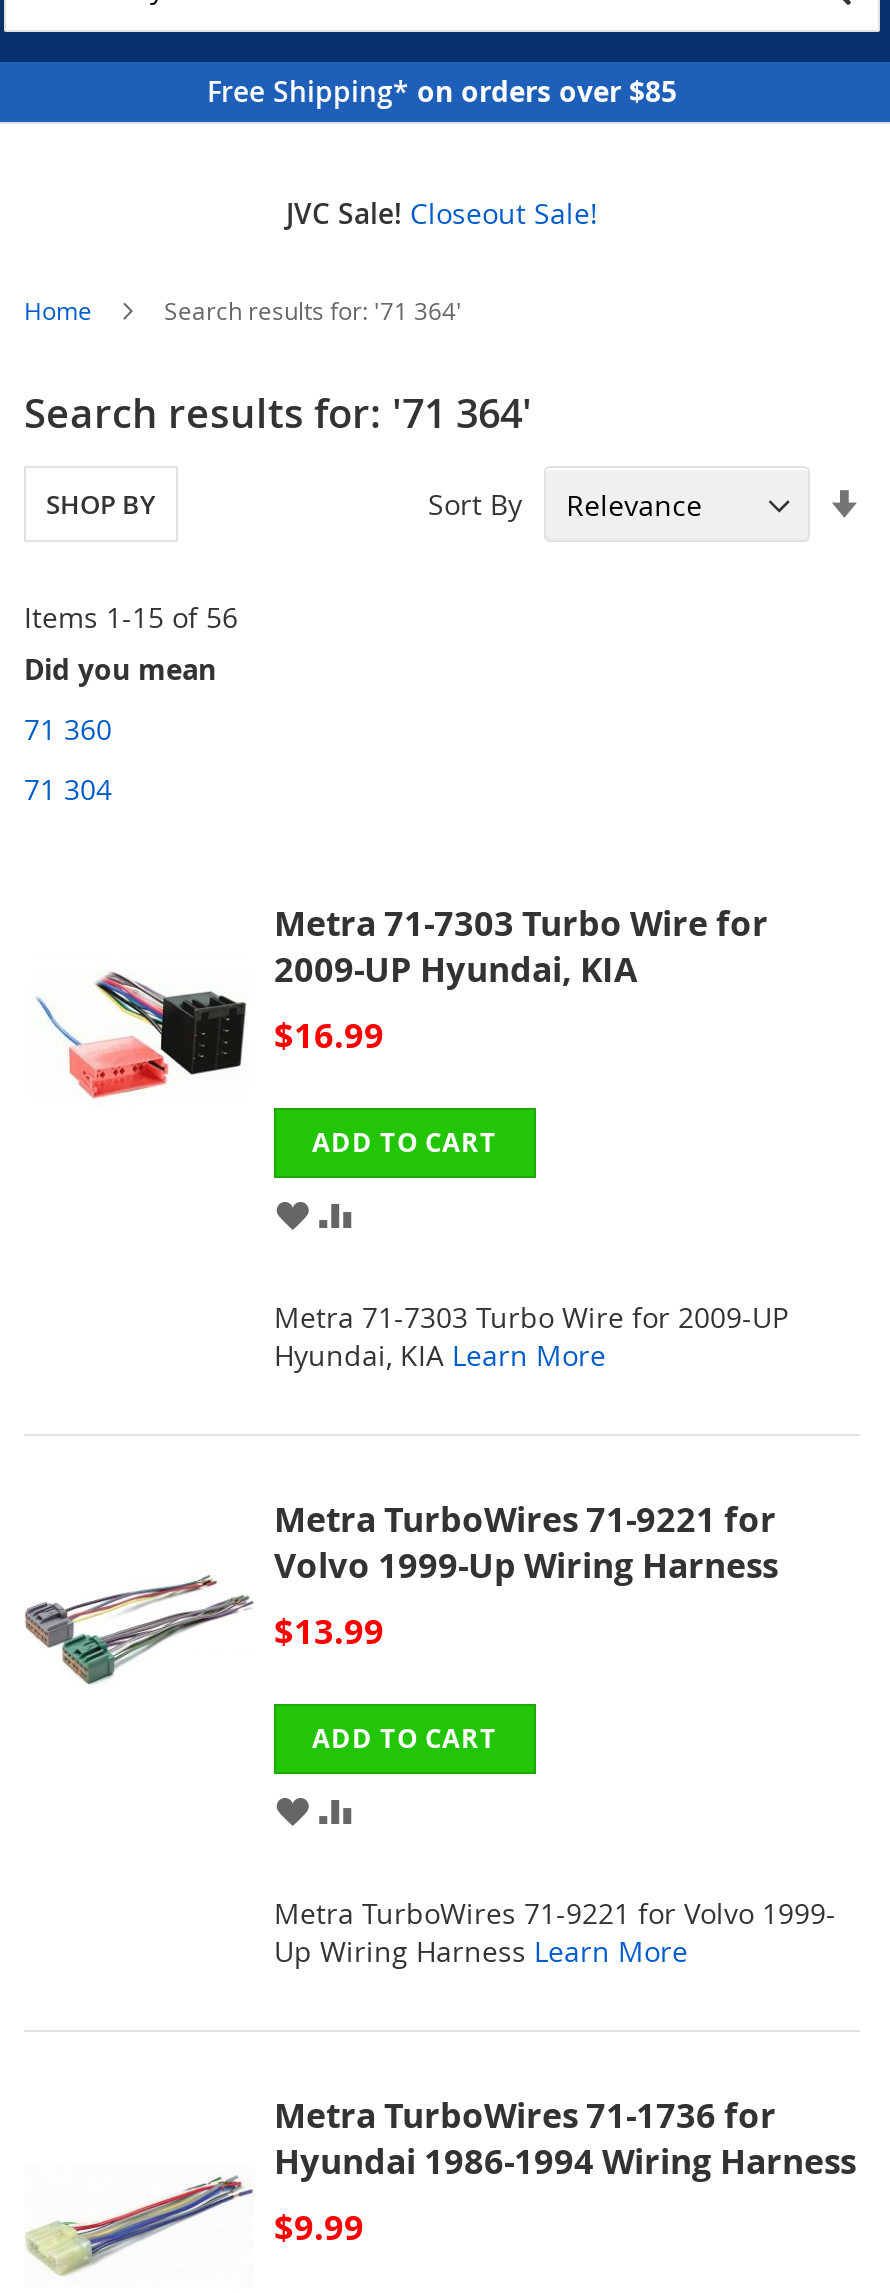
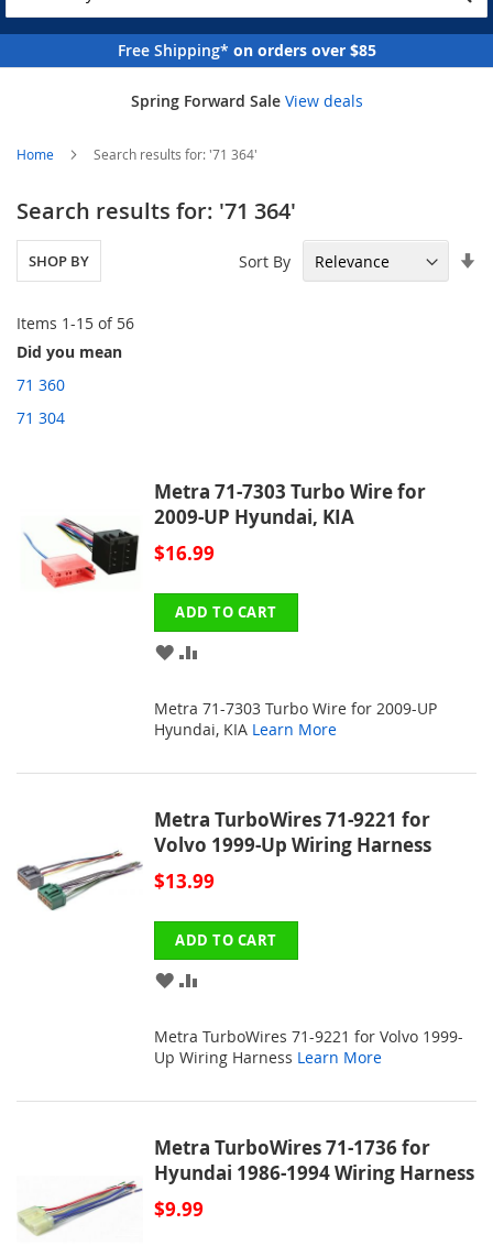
[286,194,598,232] JVC Sale! Closeout Sale! -> [130,90,363,111] Spring Forward Sale View deals

